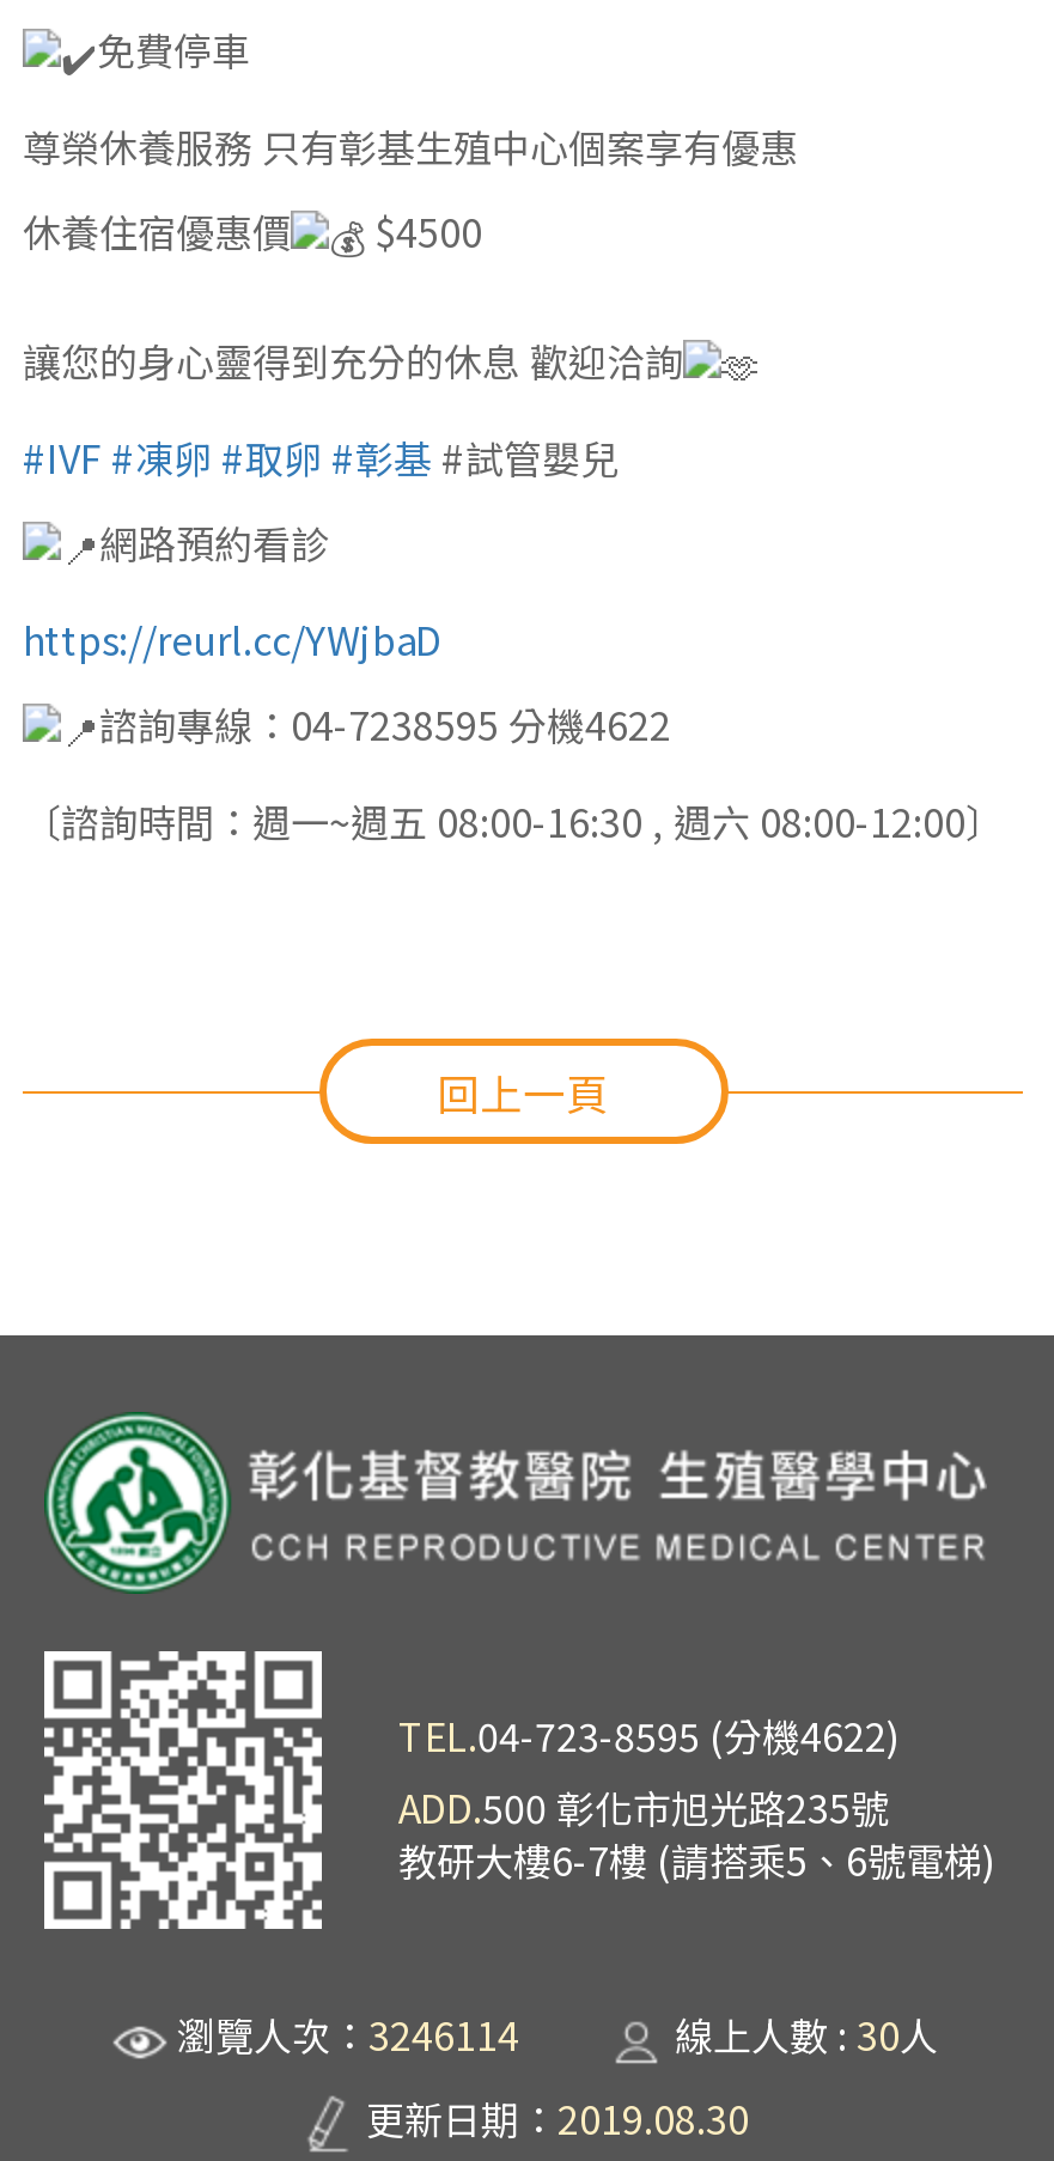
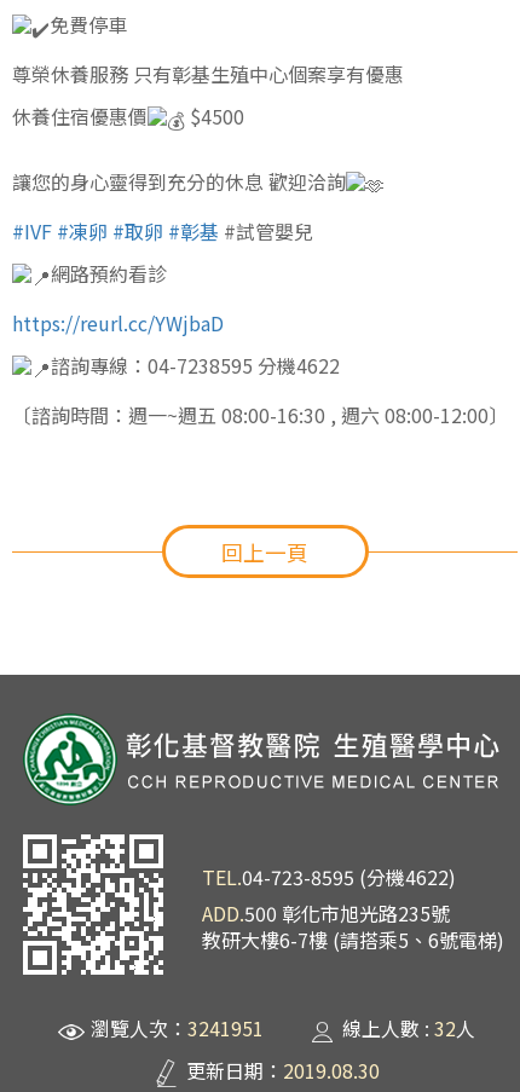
[167,2006,519,2064] 瀏覽人次：3246114 -> [85,1014,263,1043] 瀏覽人次：3241951
[665,2006,938,2064] 線上人數 : 30人 -> [337,1014,475,1043] 線上人數 : 32人

